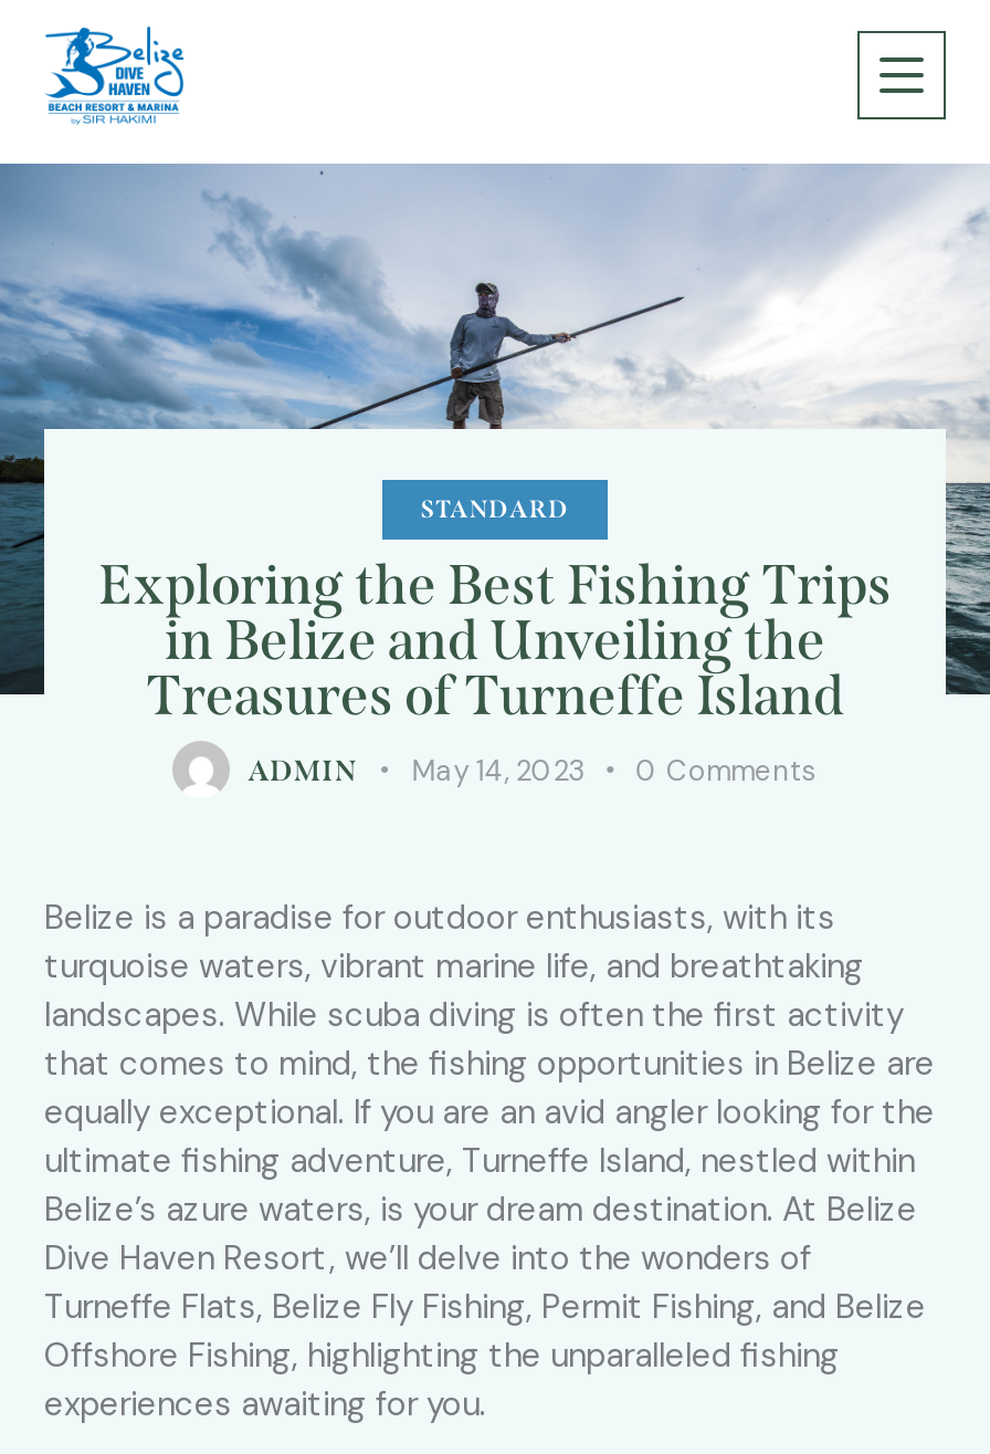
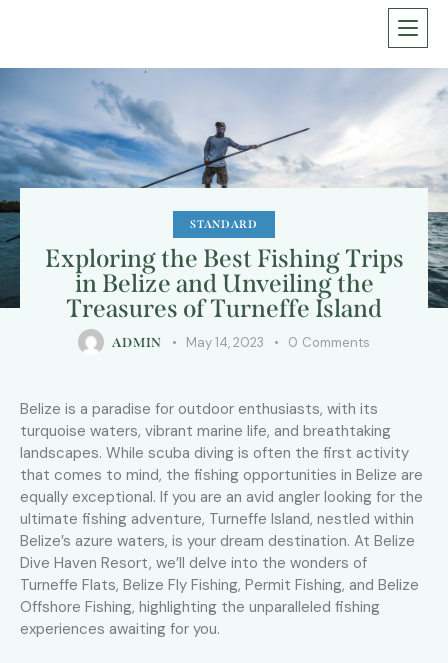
[44,24,186,126] [image] -> none

